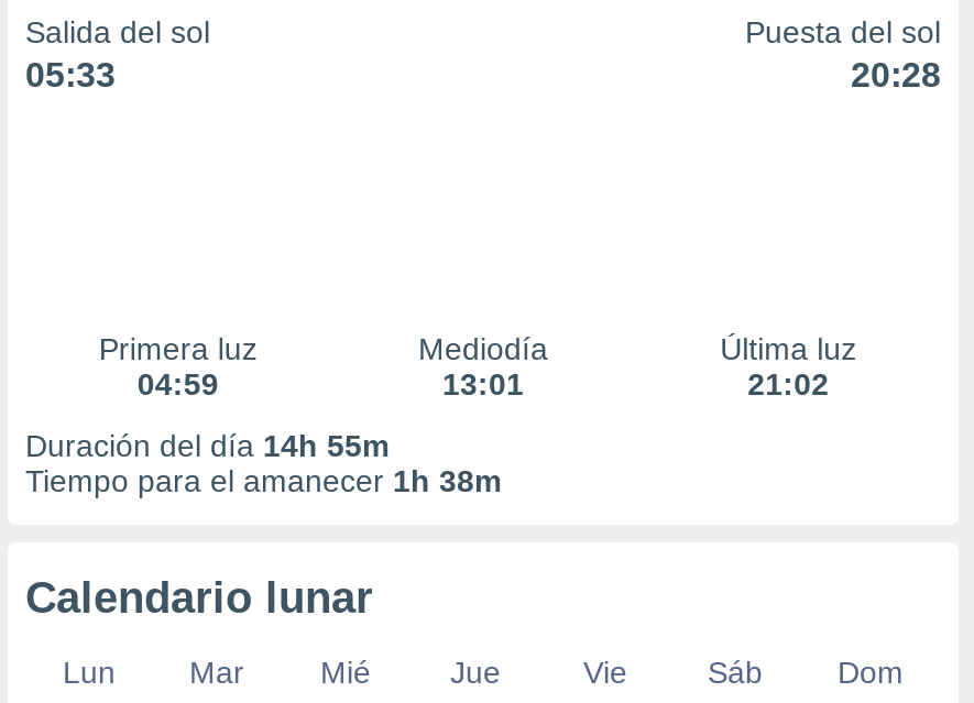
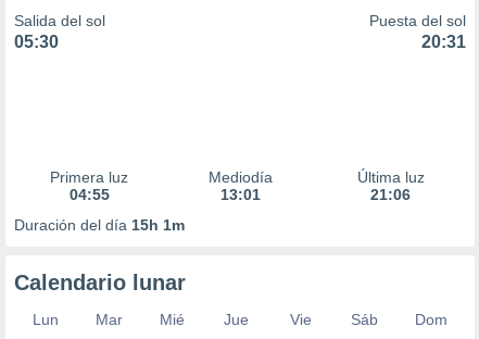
[25,56,116,94] 05:33 -> [14,33,59,51] 05:30
[851,56,941,94] 20:28 -> [421,33,466,51] 20:31
[137,366,219,402] 04:59 -> [69,186,109,203] 04:55
[748,366,829,402] 21:02 -> [371,186,411,203] 21:06
[25,428,501,498] Duración del día 14h 55m | Tiempo para el amanecer 1h 38m -> [14,216,185,234] Duración del día 15h 1m

